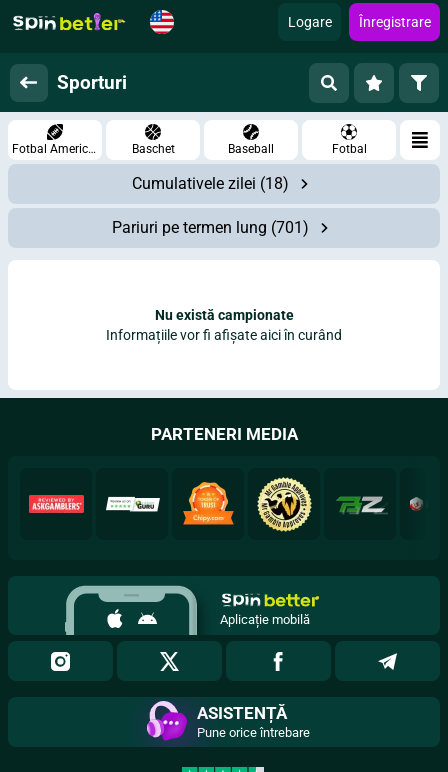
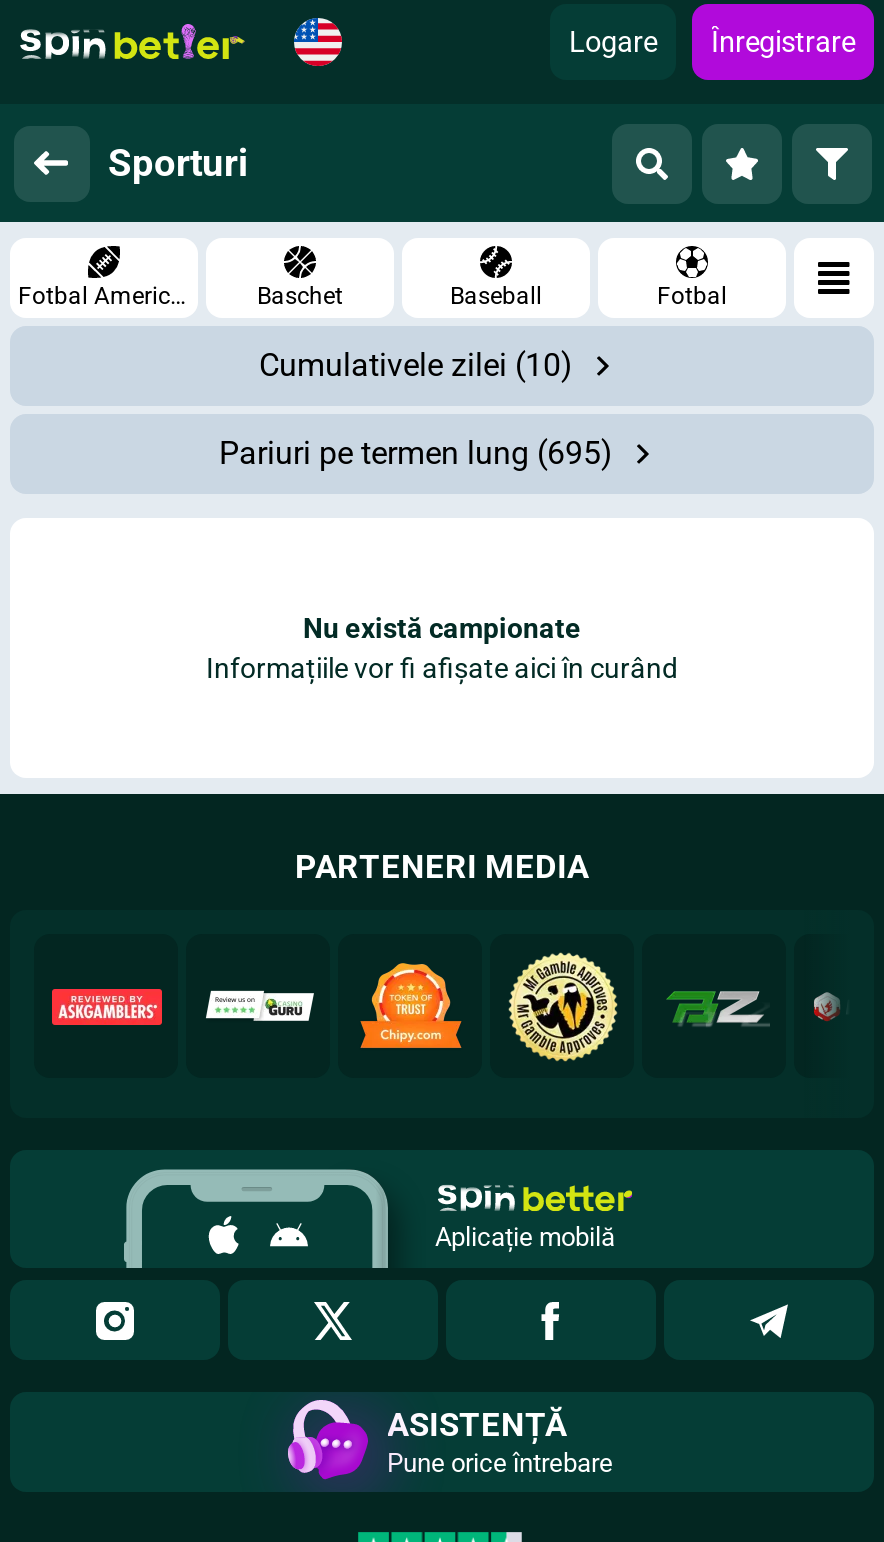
[132,174,289,193] Cumulativele zilei (18) -> [259,346,573,384] Cumulativele zilei (10)
[112,218,309,237] Pariuri pe termen lung (701) -> [219,434,613,472] Pariuri pe termen lung (695)

